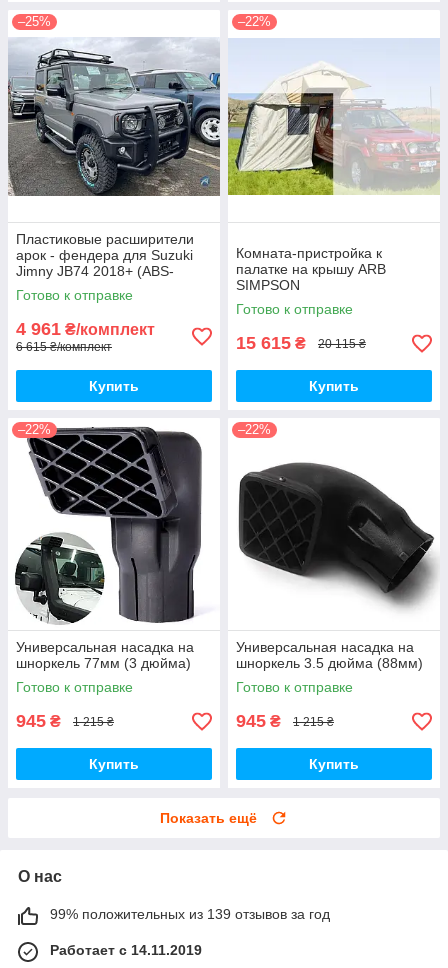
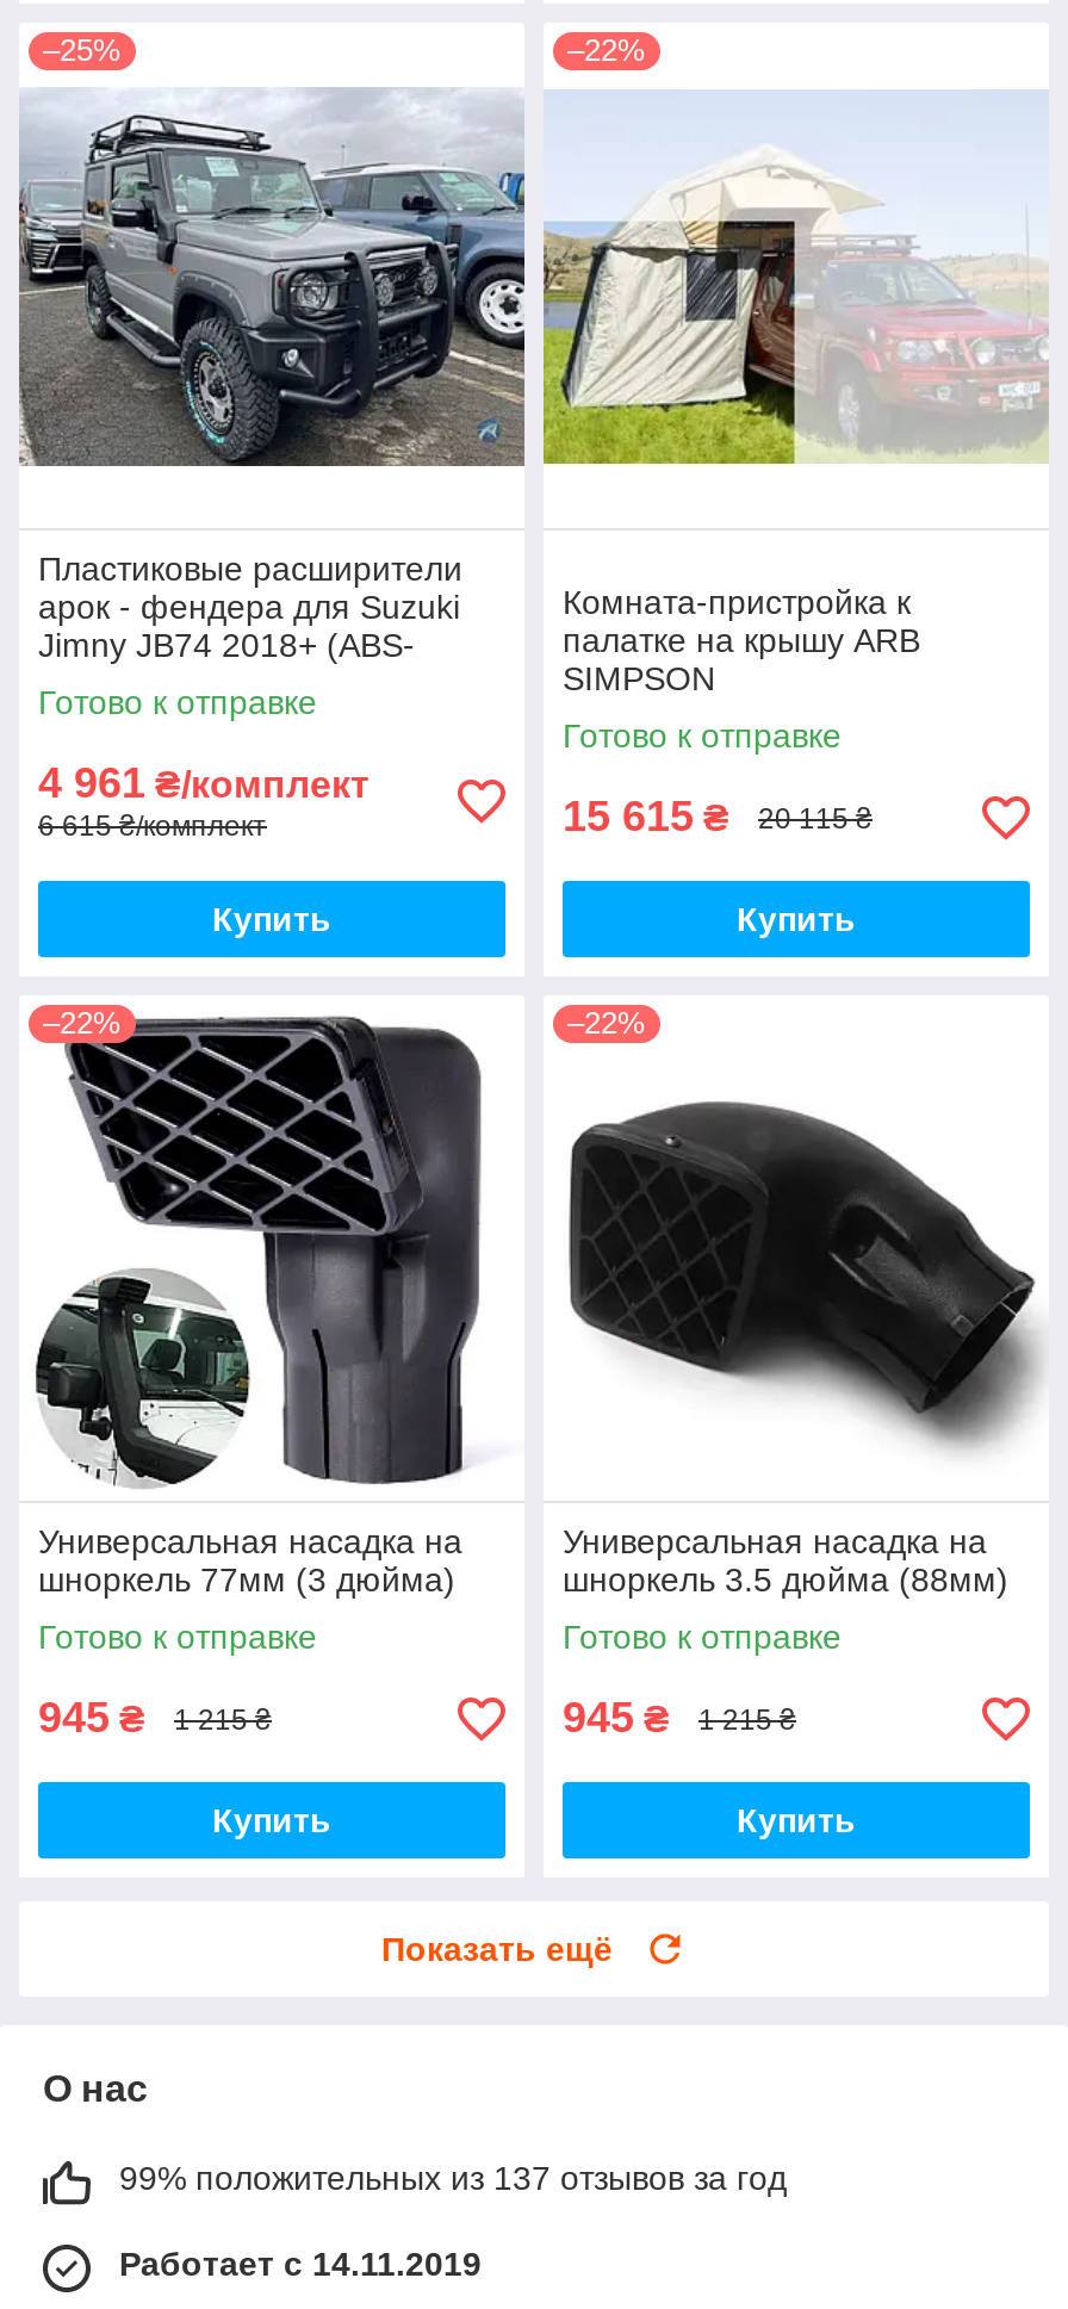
[50,906,330,922] 99% положительных из 139 отзывов за год -> [119,2160,787,2198] 99% положительных из 137 отзывов за год

